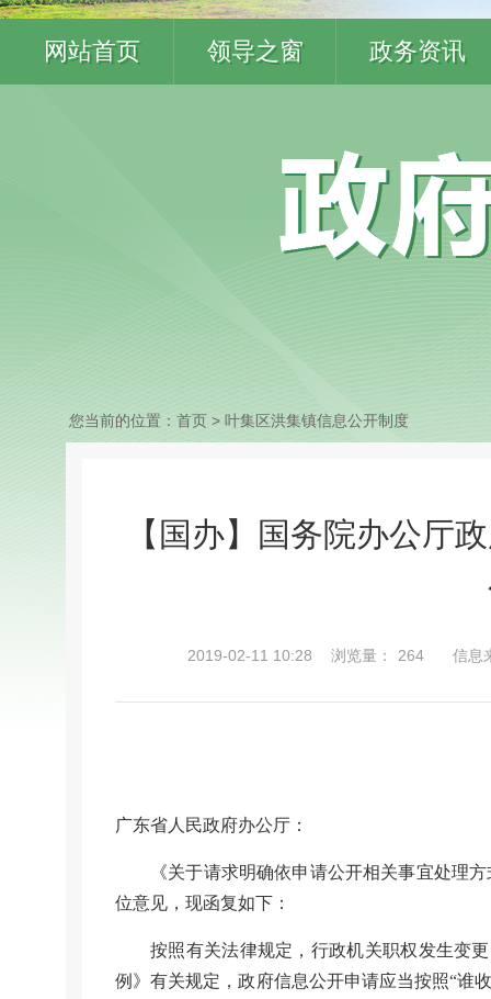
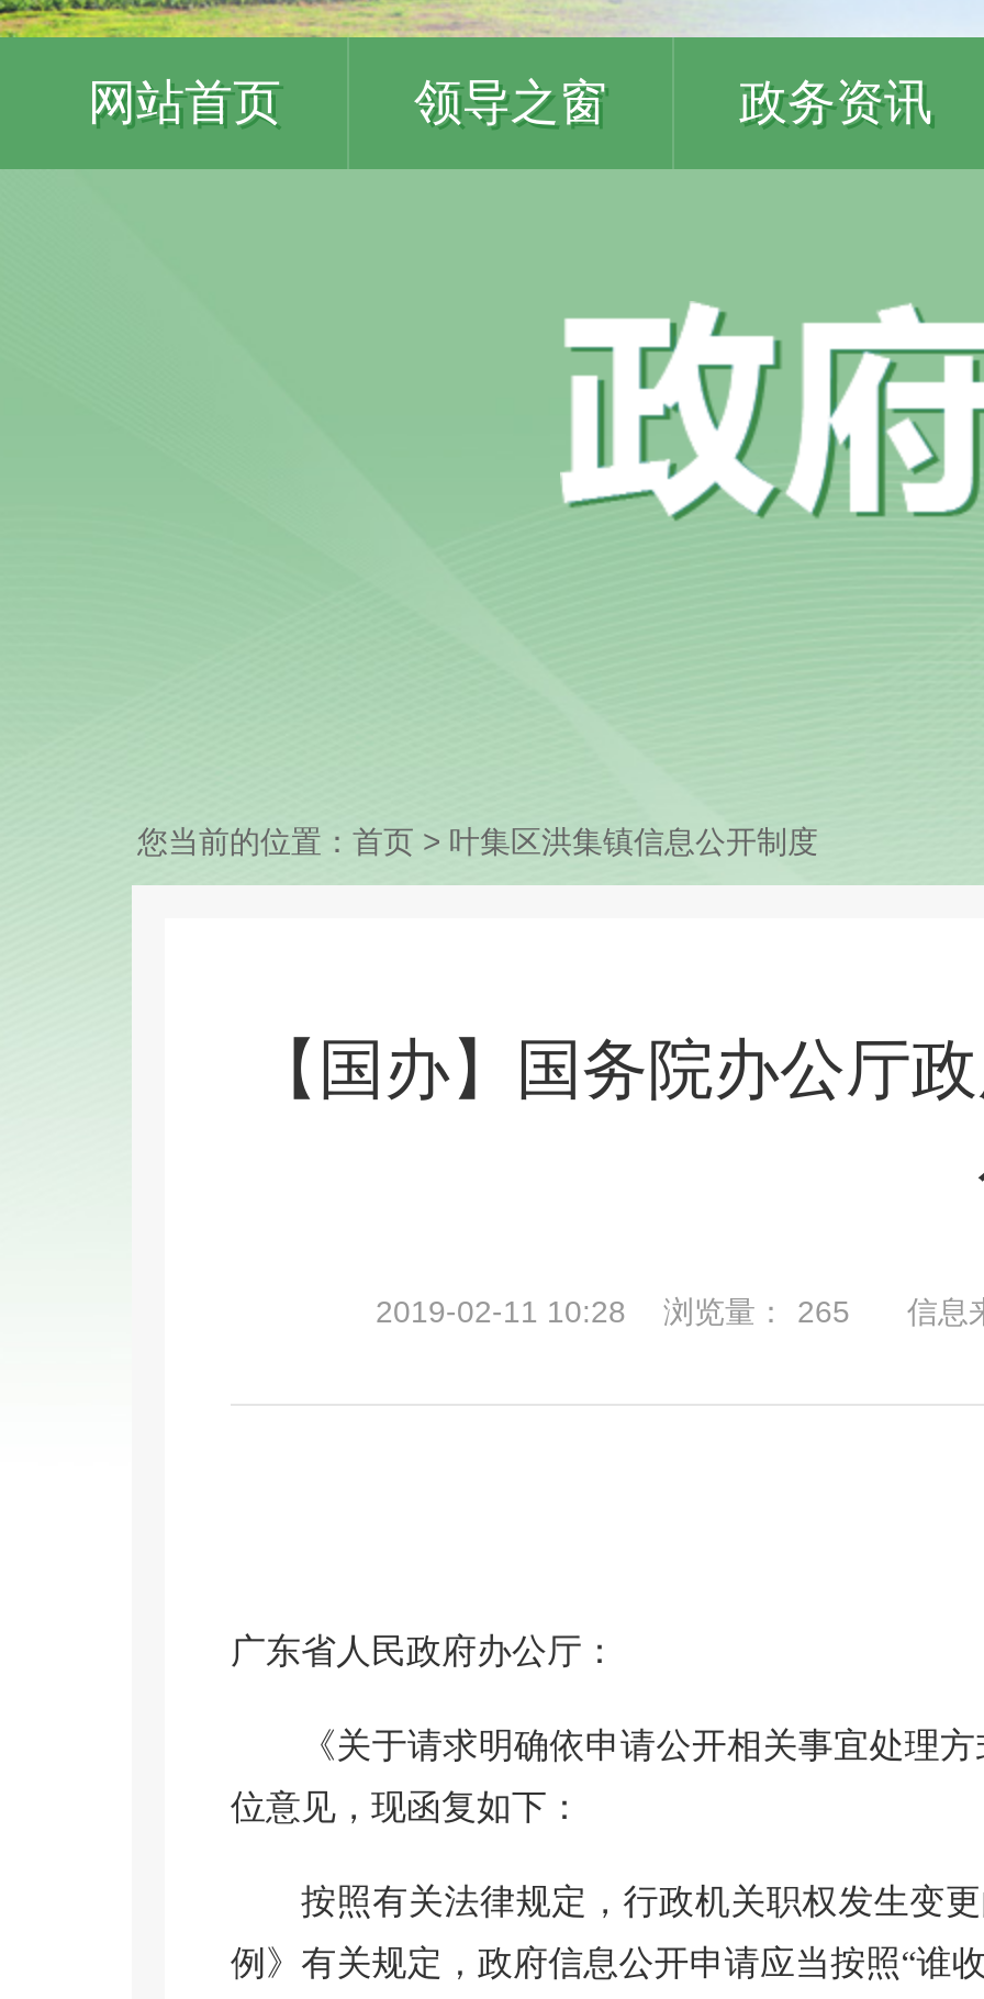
[187,647,424,664] 2019-02-11 10:28 浏览量： 264 -> [376,1294,850,1329] 2019-02-11 10:28 浏览量： 265

